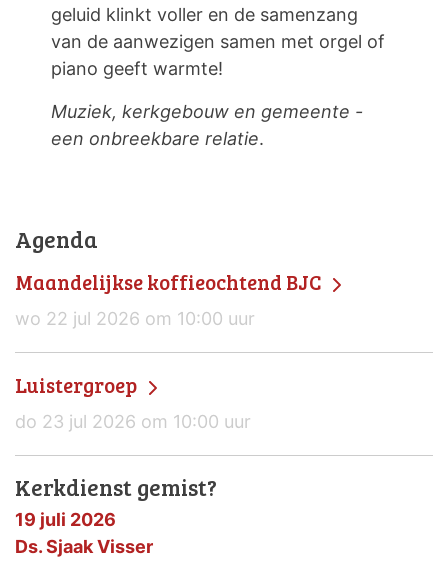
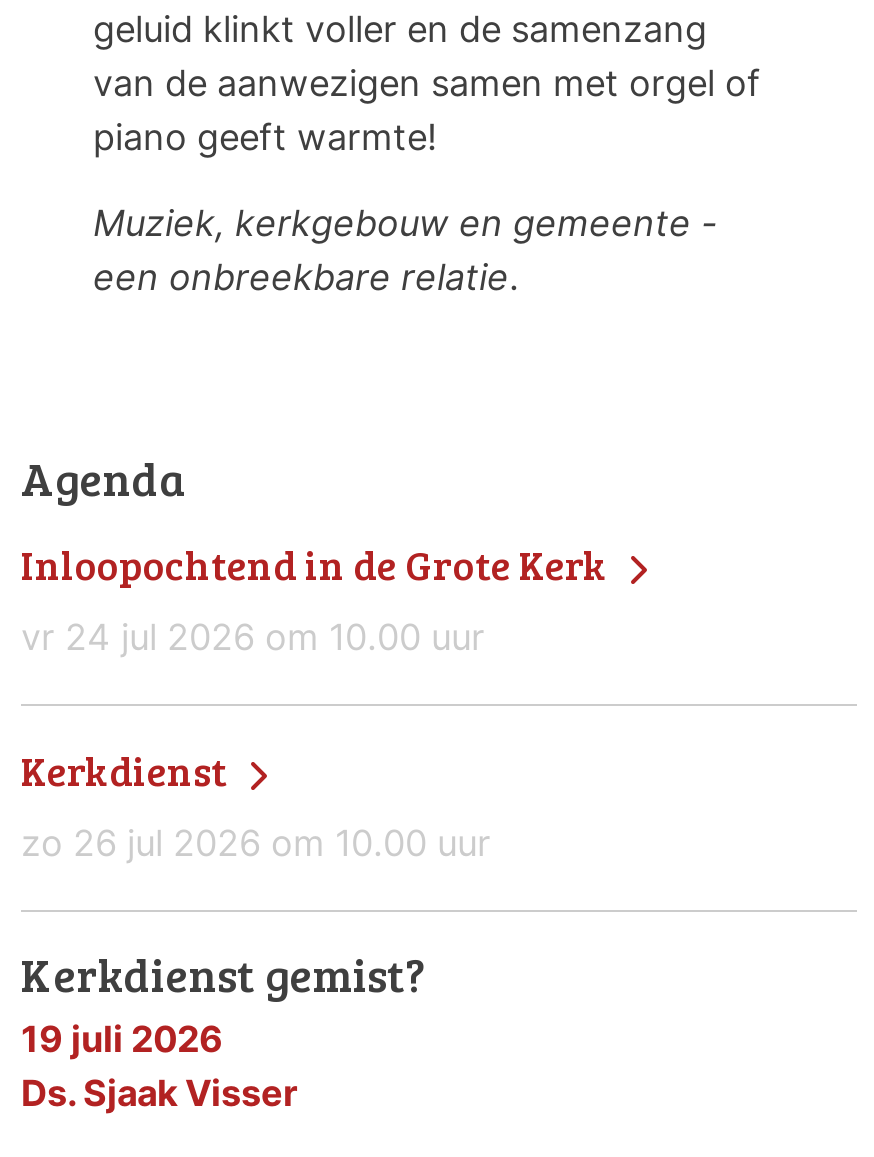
[15,268,325,329] Maandelijkse koffieochtend BJC | wo 22 jul 2026 om 10:00 uur -> [21,537,615,659] Inloopochtend in de Grote Kerk | vr 24 jul 2026 om 10.00 uur
[15,371,251,432] Luistergroep | do 23 jul 2026 om 10:00 uur -> [21,743,491,864] Kerkdienst | zo 26 jul 2026 om 10.00 uur

